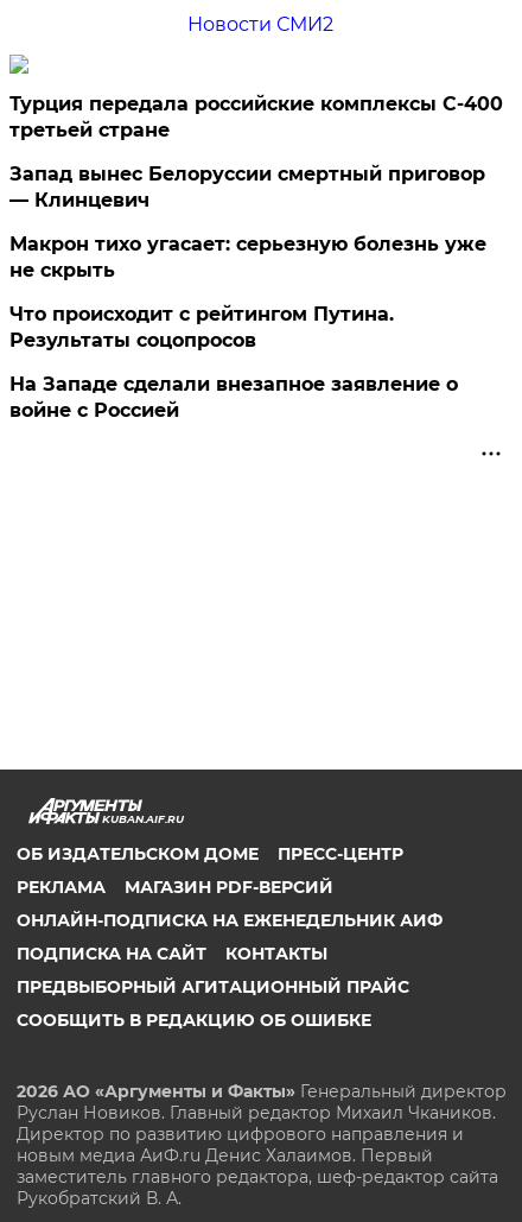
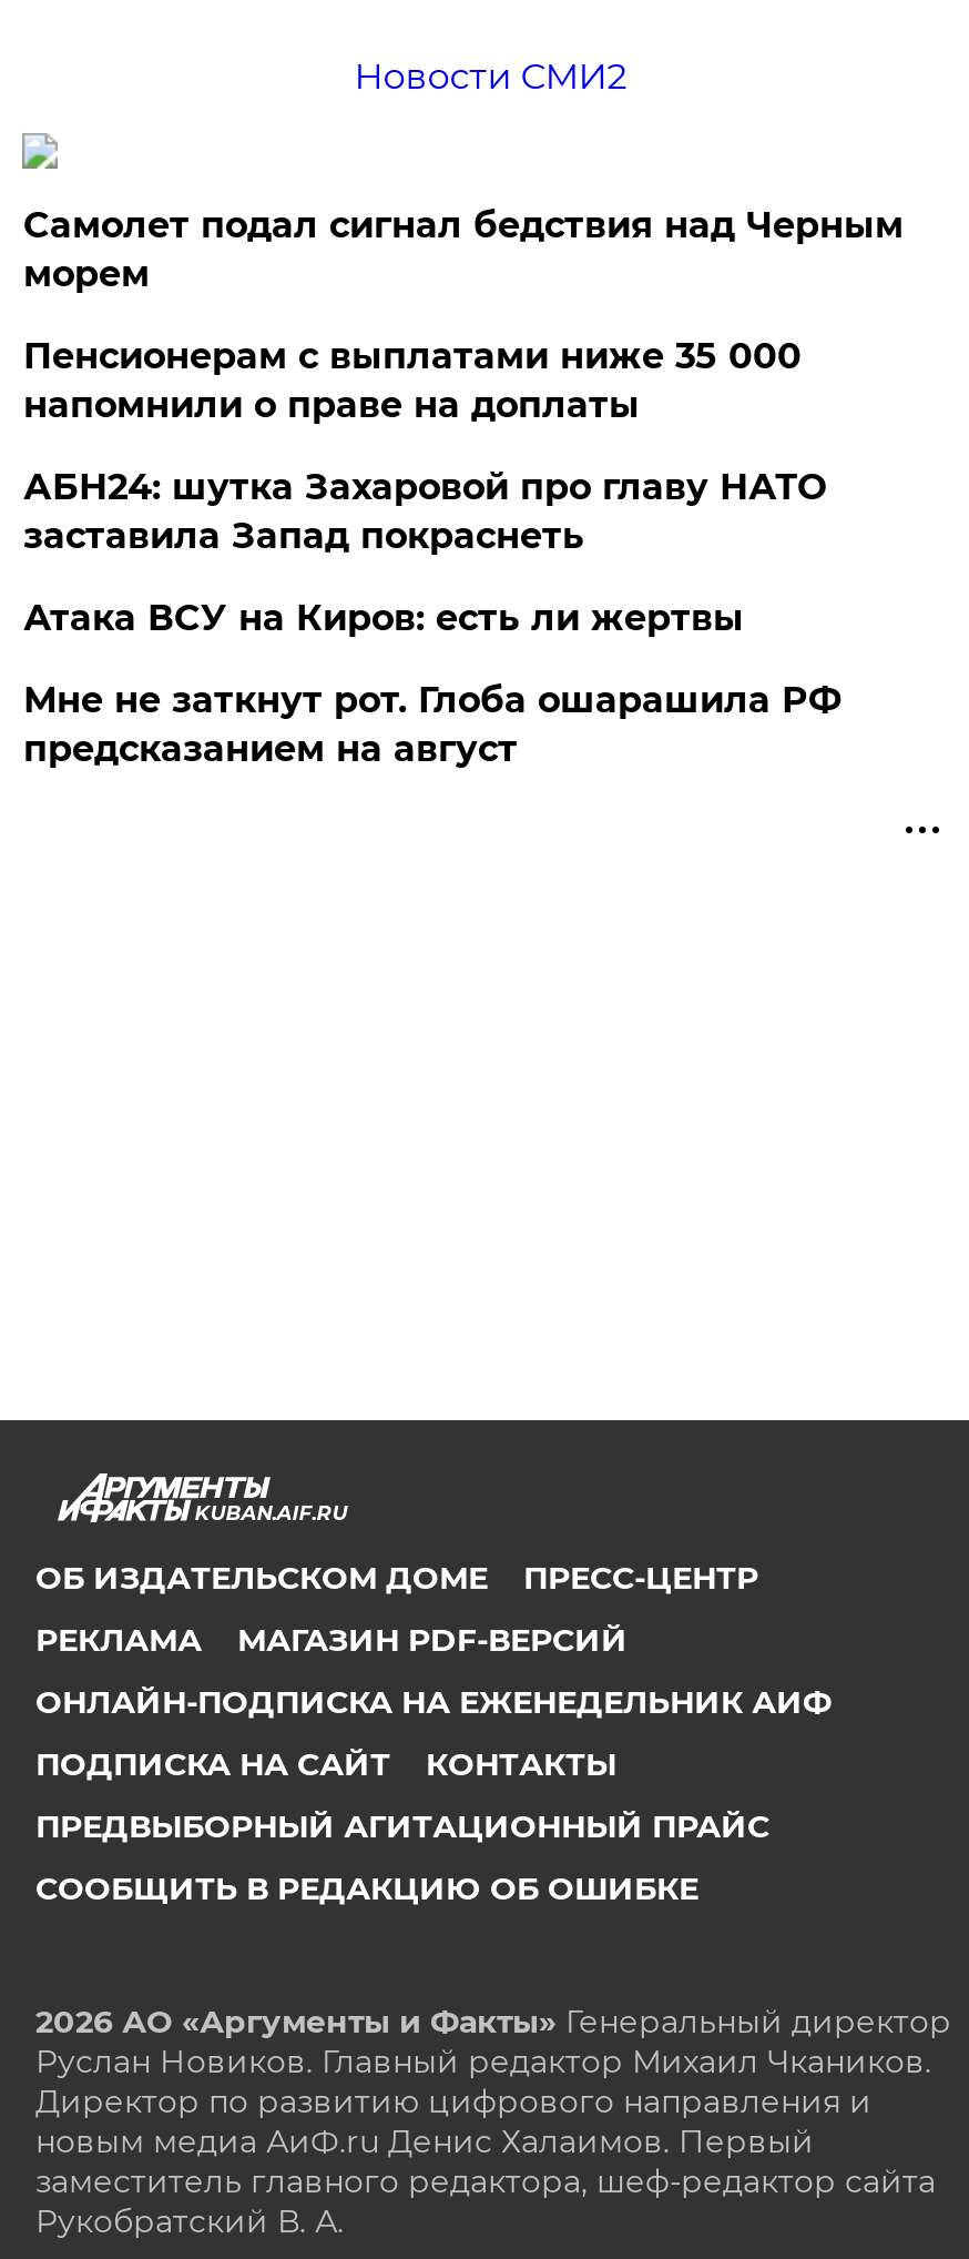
[10,93,503,142] Турция передала российские комплексы С-400 | третьей стране -> [23,204,903,295] Самолет подал сигнал бедствия над Черным | морем
[10,163,486,212] Запад вынес Белоруссии смертный приговор | — Клинцевич -> [23,335,801,426] Пенсионерам с выплатами ниже 35 000 | напомнили о праве на доплаты
[10,233,487,282] Макрон тихо угасает: серьезную болезнь уже | не скрыть -> [23,466,826,557] АБН24: шутка Захаровой про главу НАТО | заставила Запад покраснеть
[10,303,394,352] Что происходит с рейтингом Путина. | Результаты соцопросов -> [23,596,744,639] Атака ВСУ на Киров: есть ли жертвы
[10,373,458,422] На Западе сделали внезапное заявление о | войне с Россией -> [23,679,841,770] Мне не заткнут рот. Глоба ошарашила РФ | предсказанием на август

